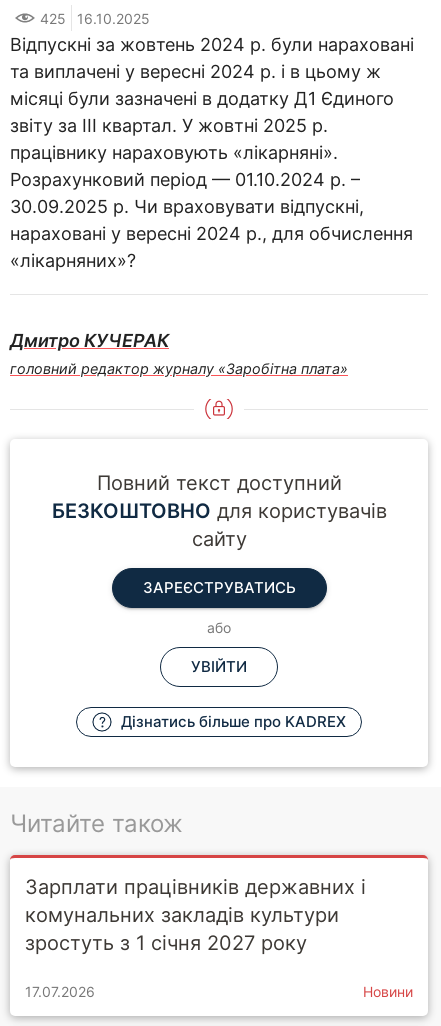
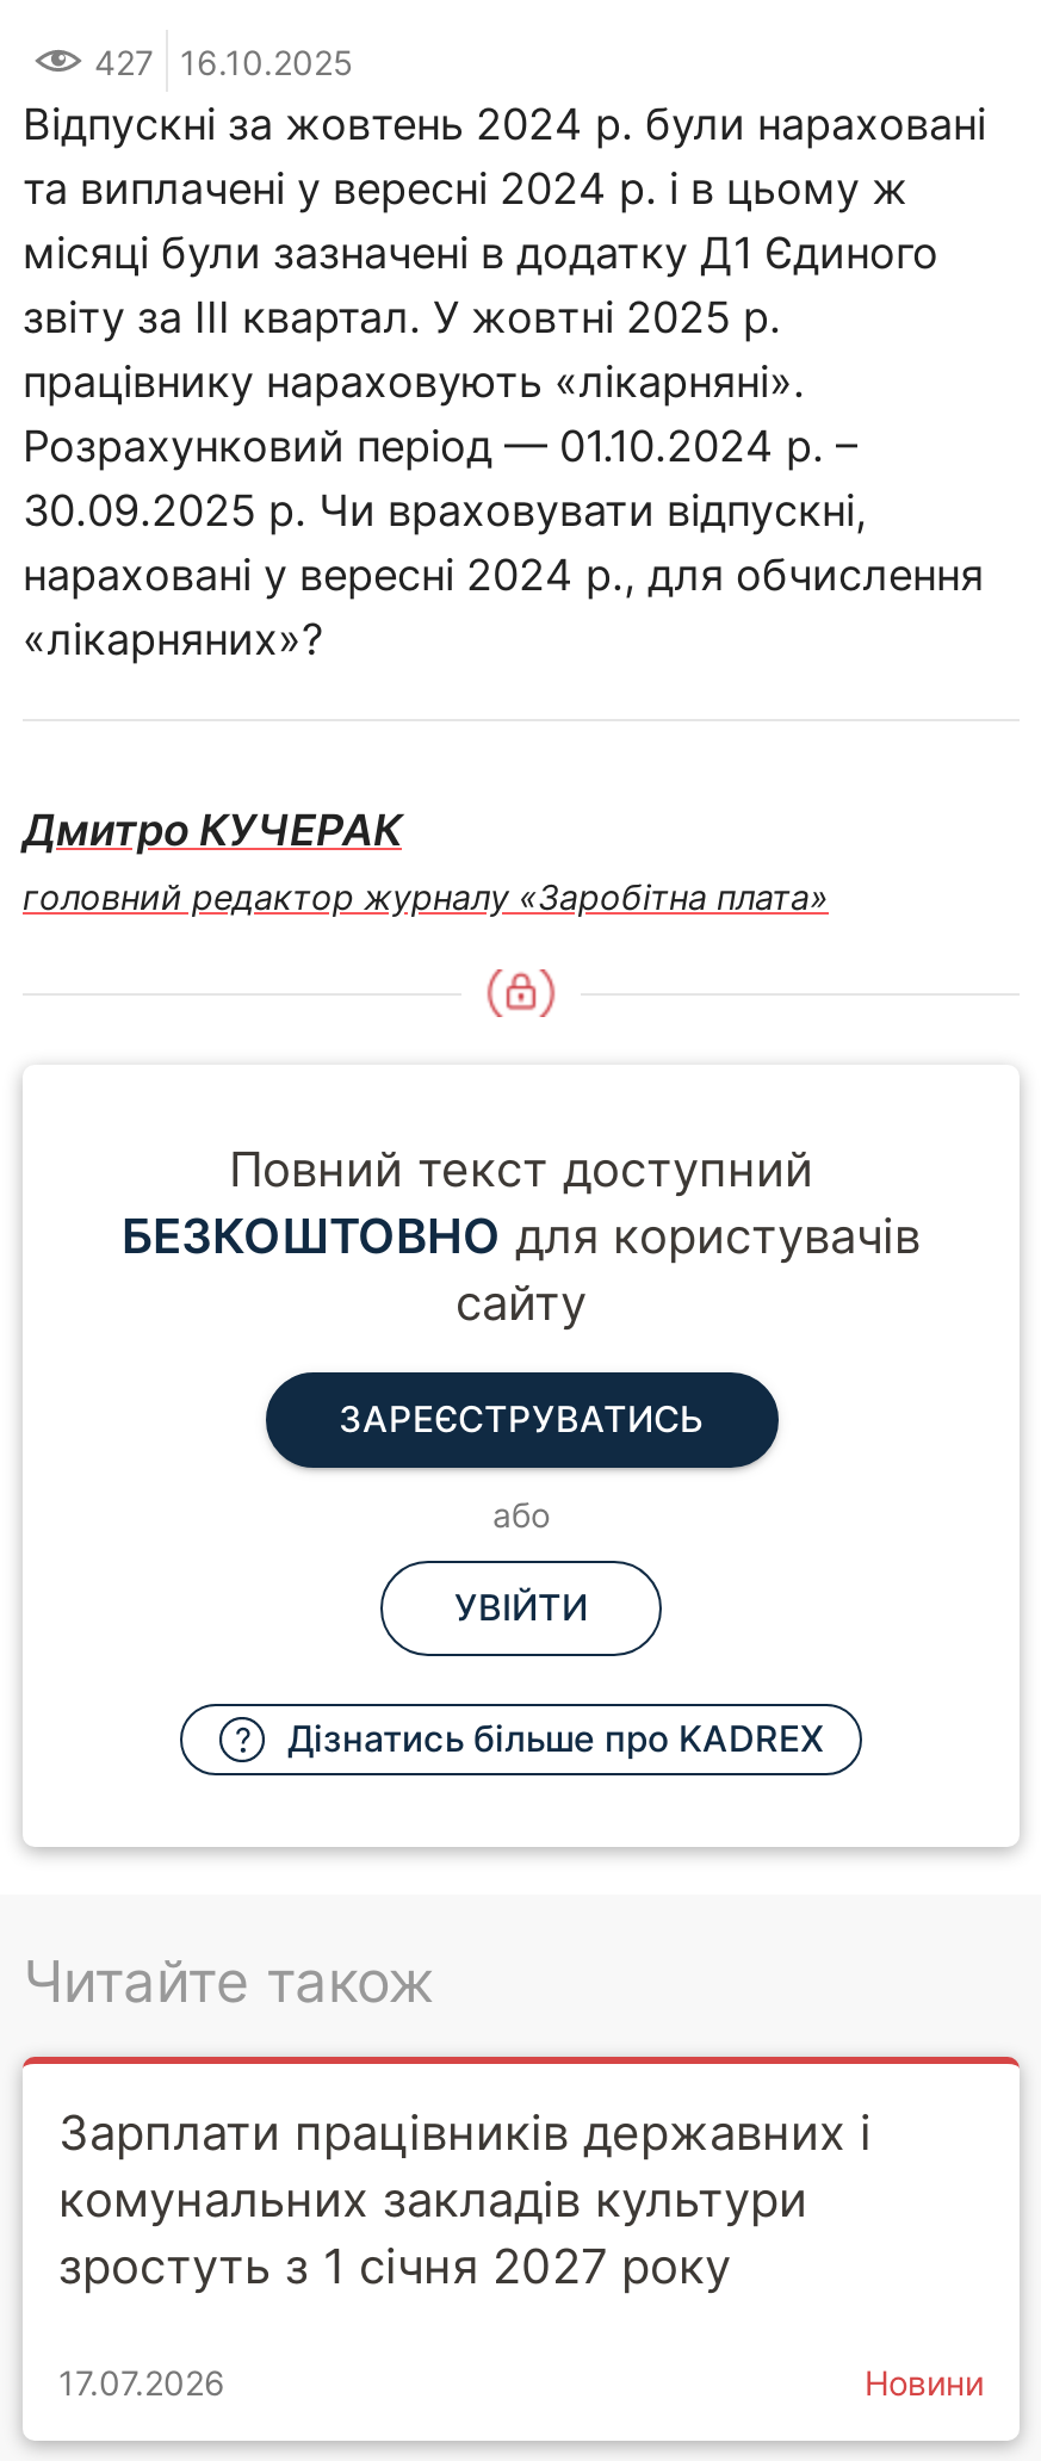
[40,9,150,26] 425 16.10.2025 -> [94,41,354,81] 427 16.10.2025

